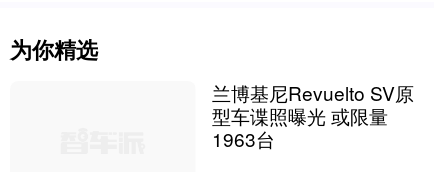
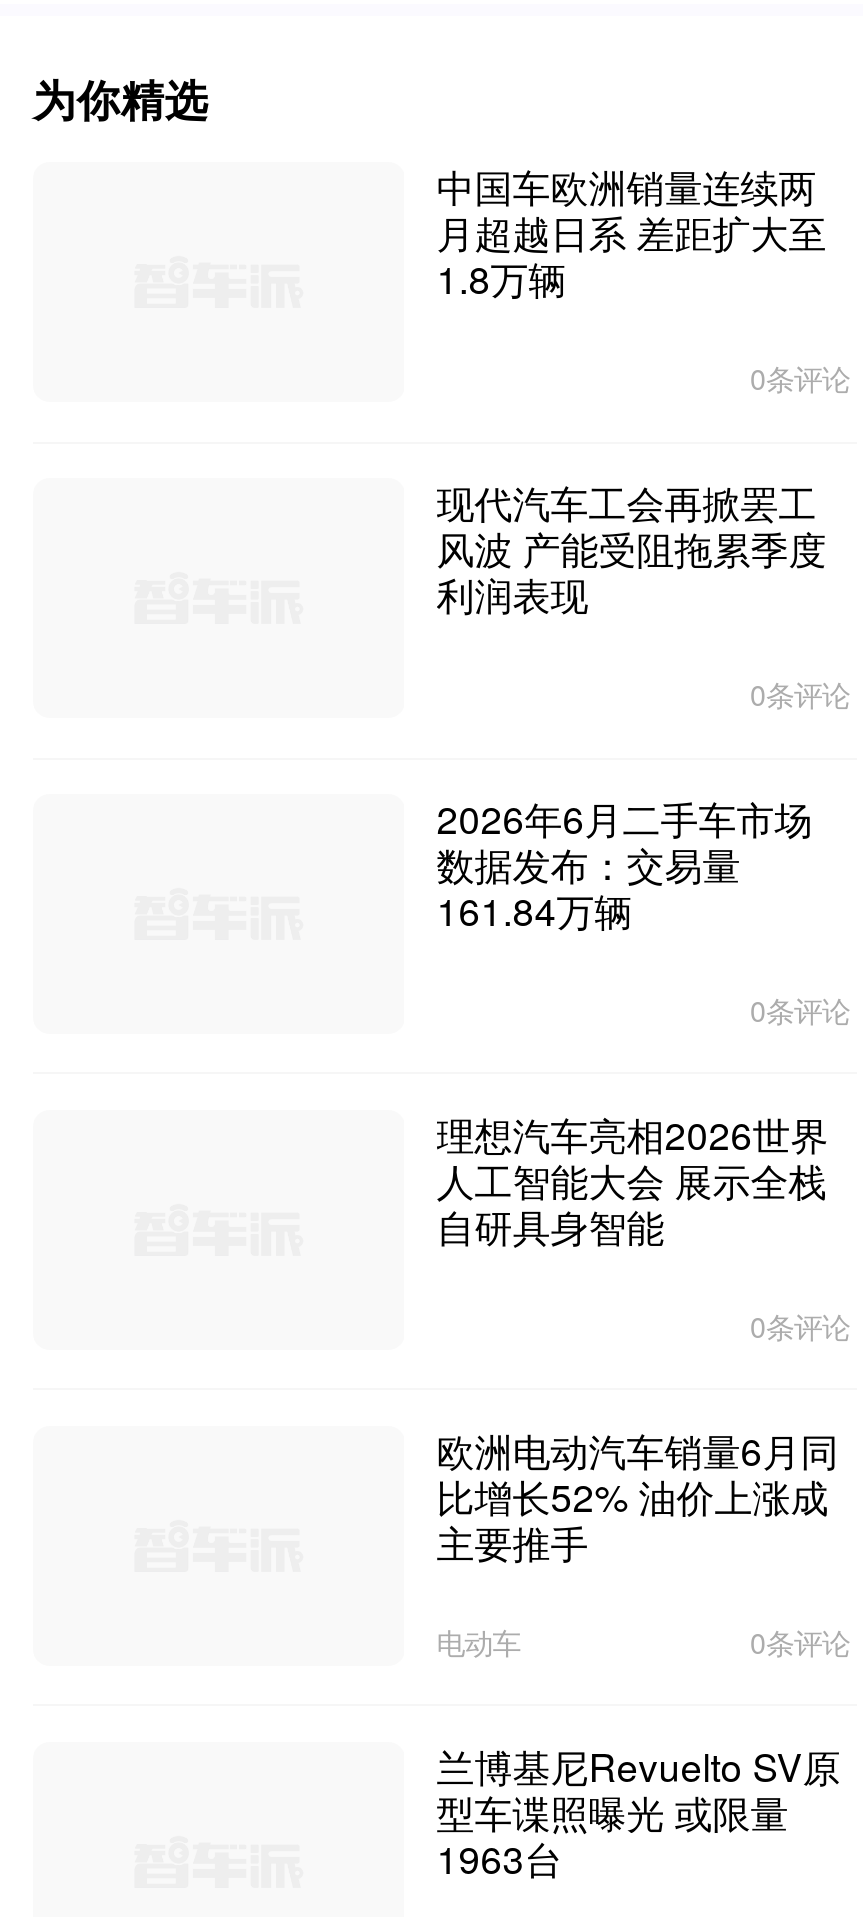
none -> [437,159,850,1661] 中国车欧洲销量连续两 | 月超越日系 差距扩大至 | 1.8万辆 | 0条评论 | 现代汽车工会再掀罢工 | 风波 产能受阻拖累季度 | 利润表现 | 0条评论 | 2026年6月二手车市场 | 数据发布：交易量 | 161.84万辆 | 0条评论 | 理想汽车亮相2026世界 | 人工智能大会 展示全栈 | 自研具身智能 | 0条评论 | 欧洲电动汽车销量6月同 | 比增长52% 油价上涨成 | 主要推手 | 电动车 | 0条评论

